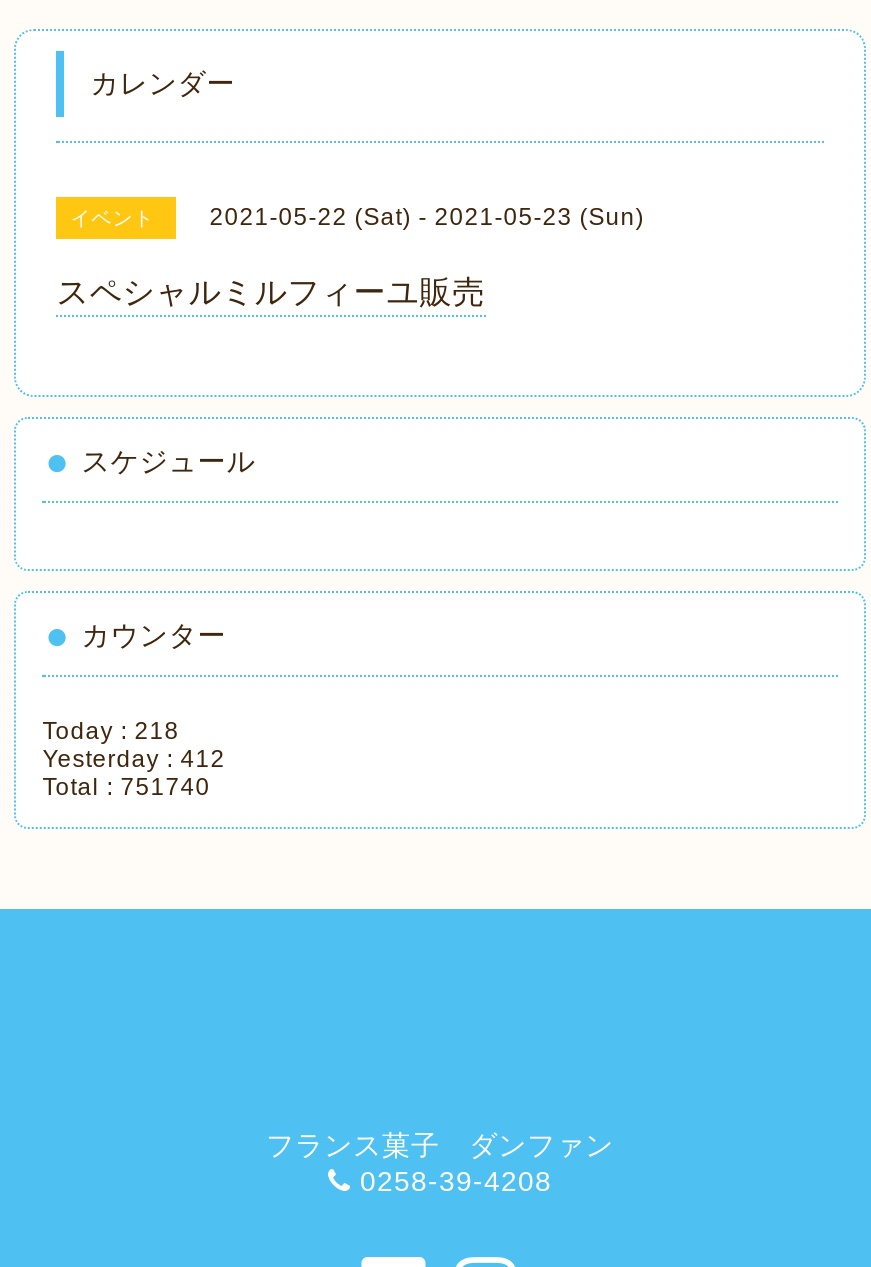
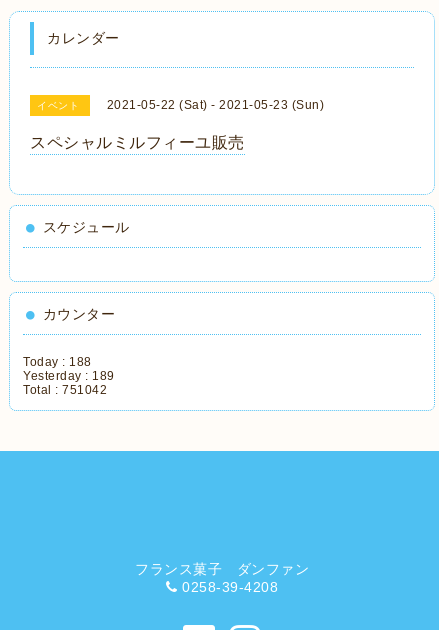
[42,717,179,745] Today : 218 -> [23,355,92,369] Today : 188
[42,745,225,773] Yesterday : 412 -> [23,369,115,383] Yesterday : 189
[42,773,210,801] Total : 751740 -> [23,383,107,397] Total : 751042

